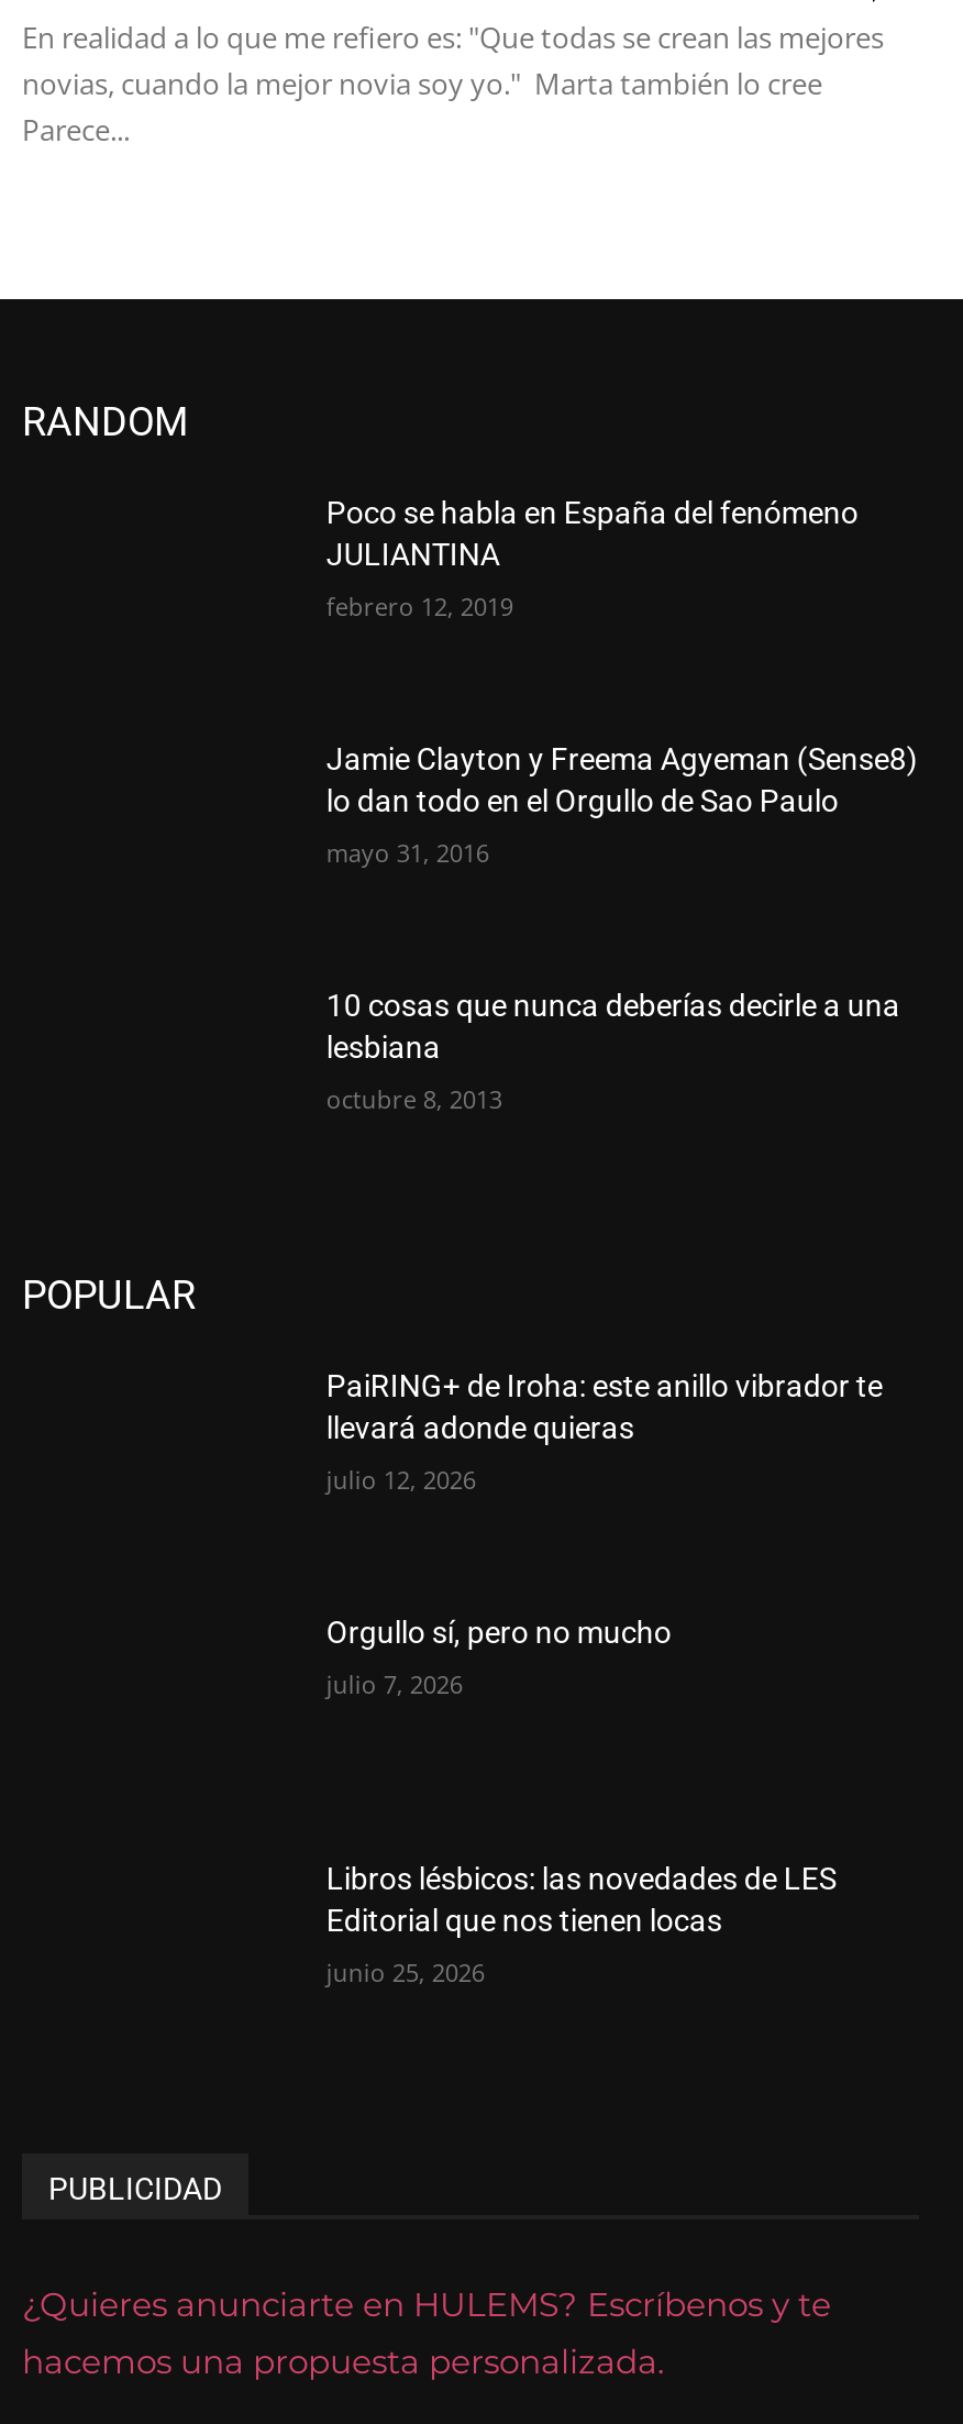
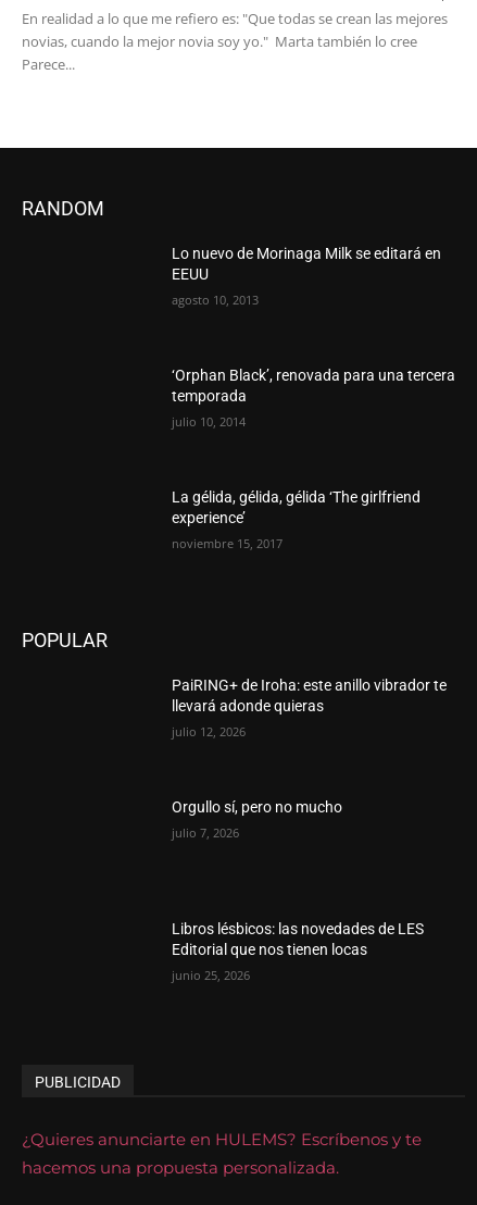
[326,496,858,573] Poco se habla en España del fenómeno | JULIANTINA -> [172,245,442,283] Lo nuevo de Morinaga Milk se editará en | EEUU
[326,591,513,624] febrero 12, 2019 -> [172,292,259,308] agosto 10, 2013
[326,741,918,818] Jamie Clayton y Freema Agyeman (Sense8) | lo dan todo en el Orgullo de Sao Paulo -> [172,367,456,405] ‘Orphan Black’, renovada para una tercera | temporada
[326,836,489,869] mayo 31, 2016 -> [172,413,246,430] julio 10, 2014
[326,987,900,1064] 10 cosas que nunca deberías decirle a una | lesbiana -> [172,488,421,526] La gélida, gélida, gélida ‘The girlfriend | experience’
[326,1082,502,1115] octubre 8, 2013 -> [172,535,283,551] noviembre 15, 2017

